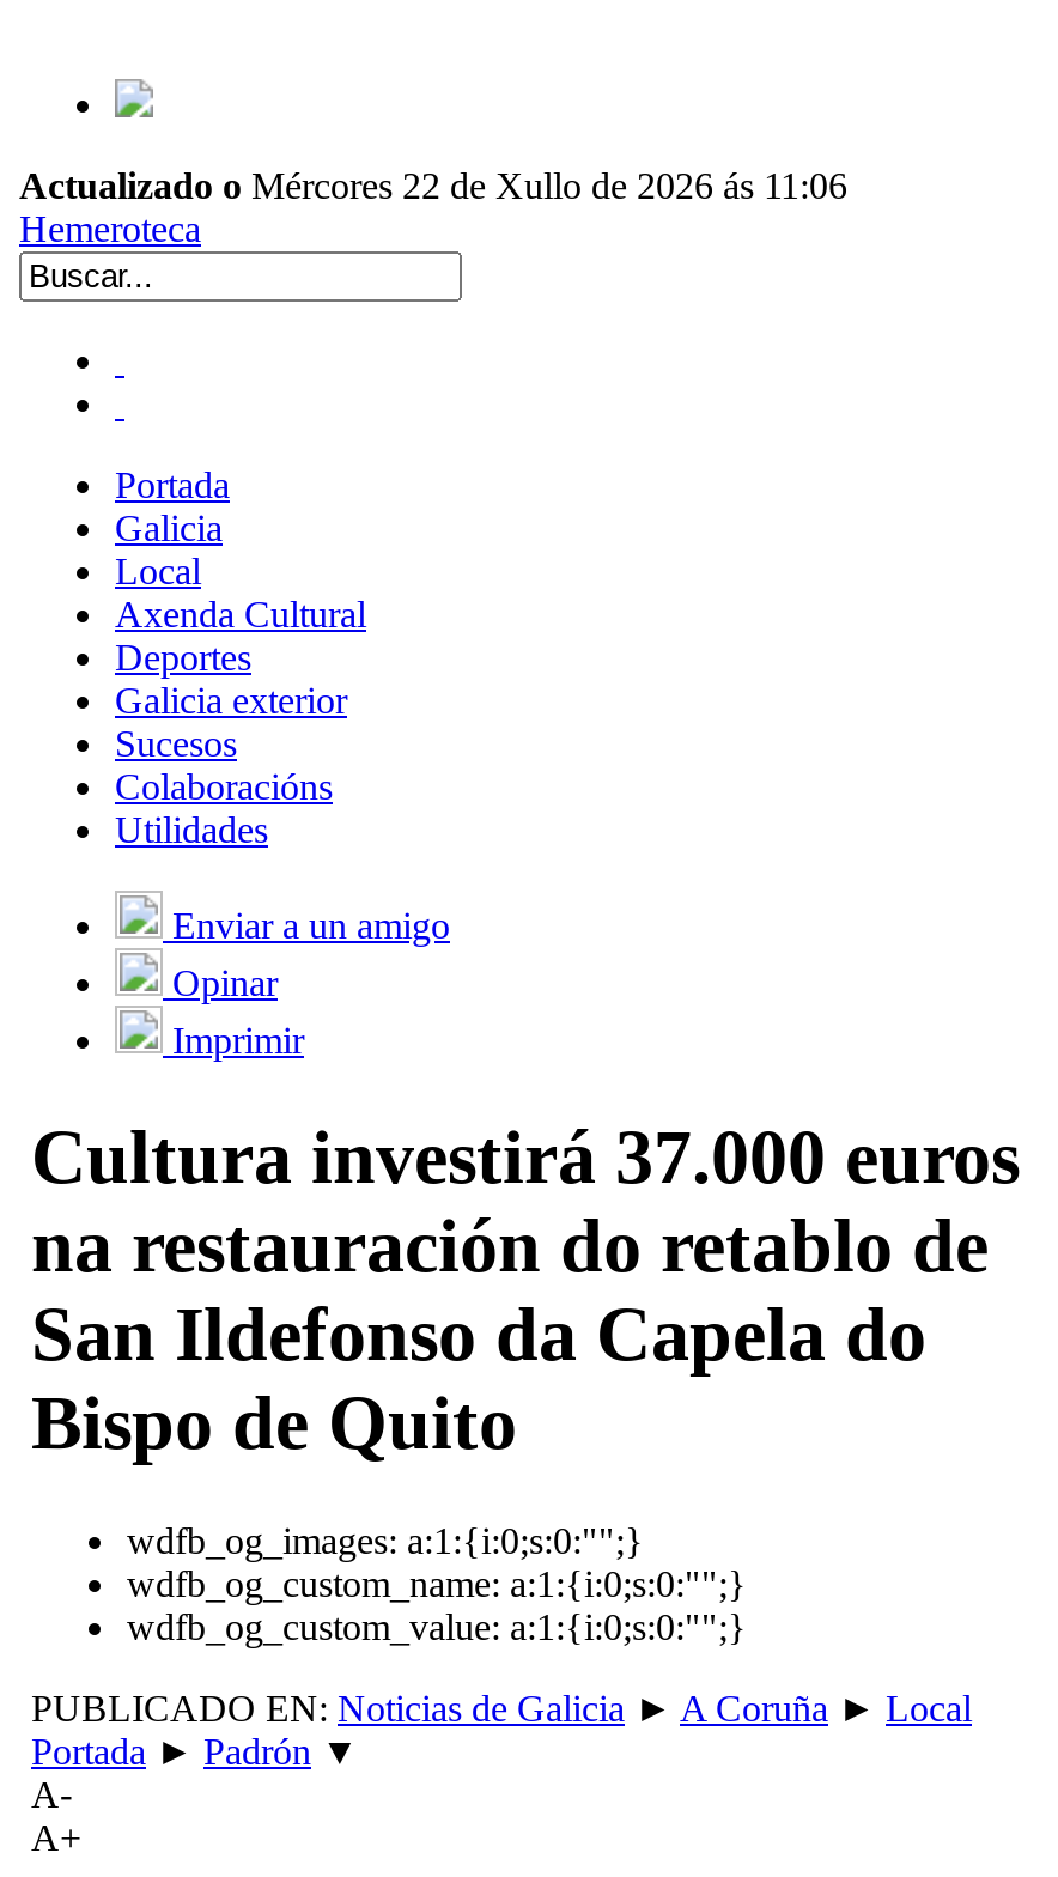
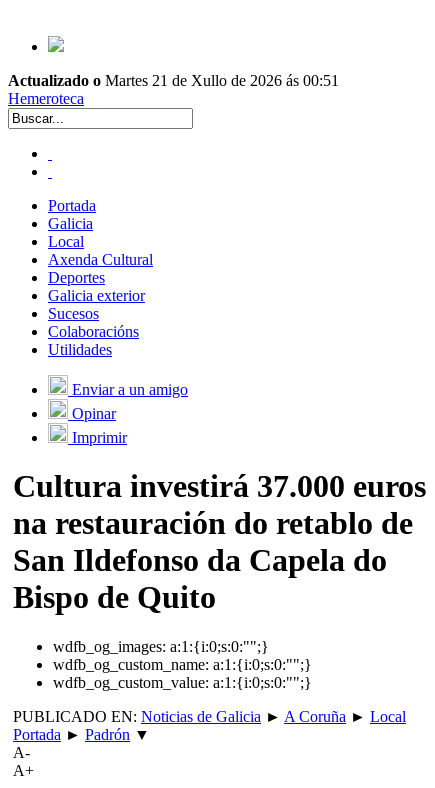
[19,165,847,206] Actualizado o Mércores 22 de Xullo de 2026 ás 11:06 -> [8,72,339,89] Actualizado o Martes 21 de Xullo de 2026 ás 00:51

